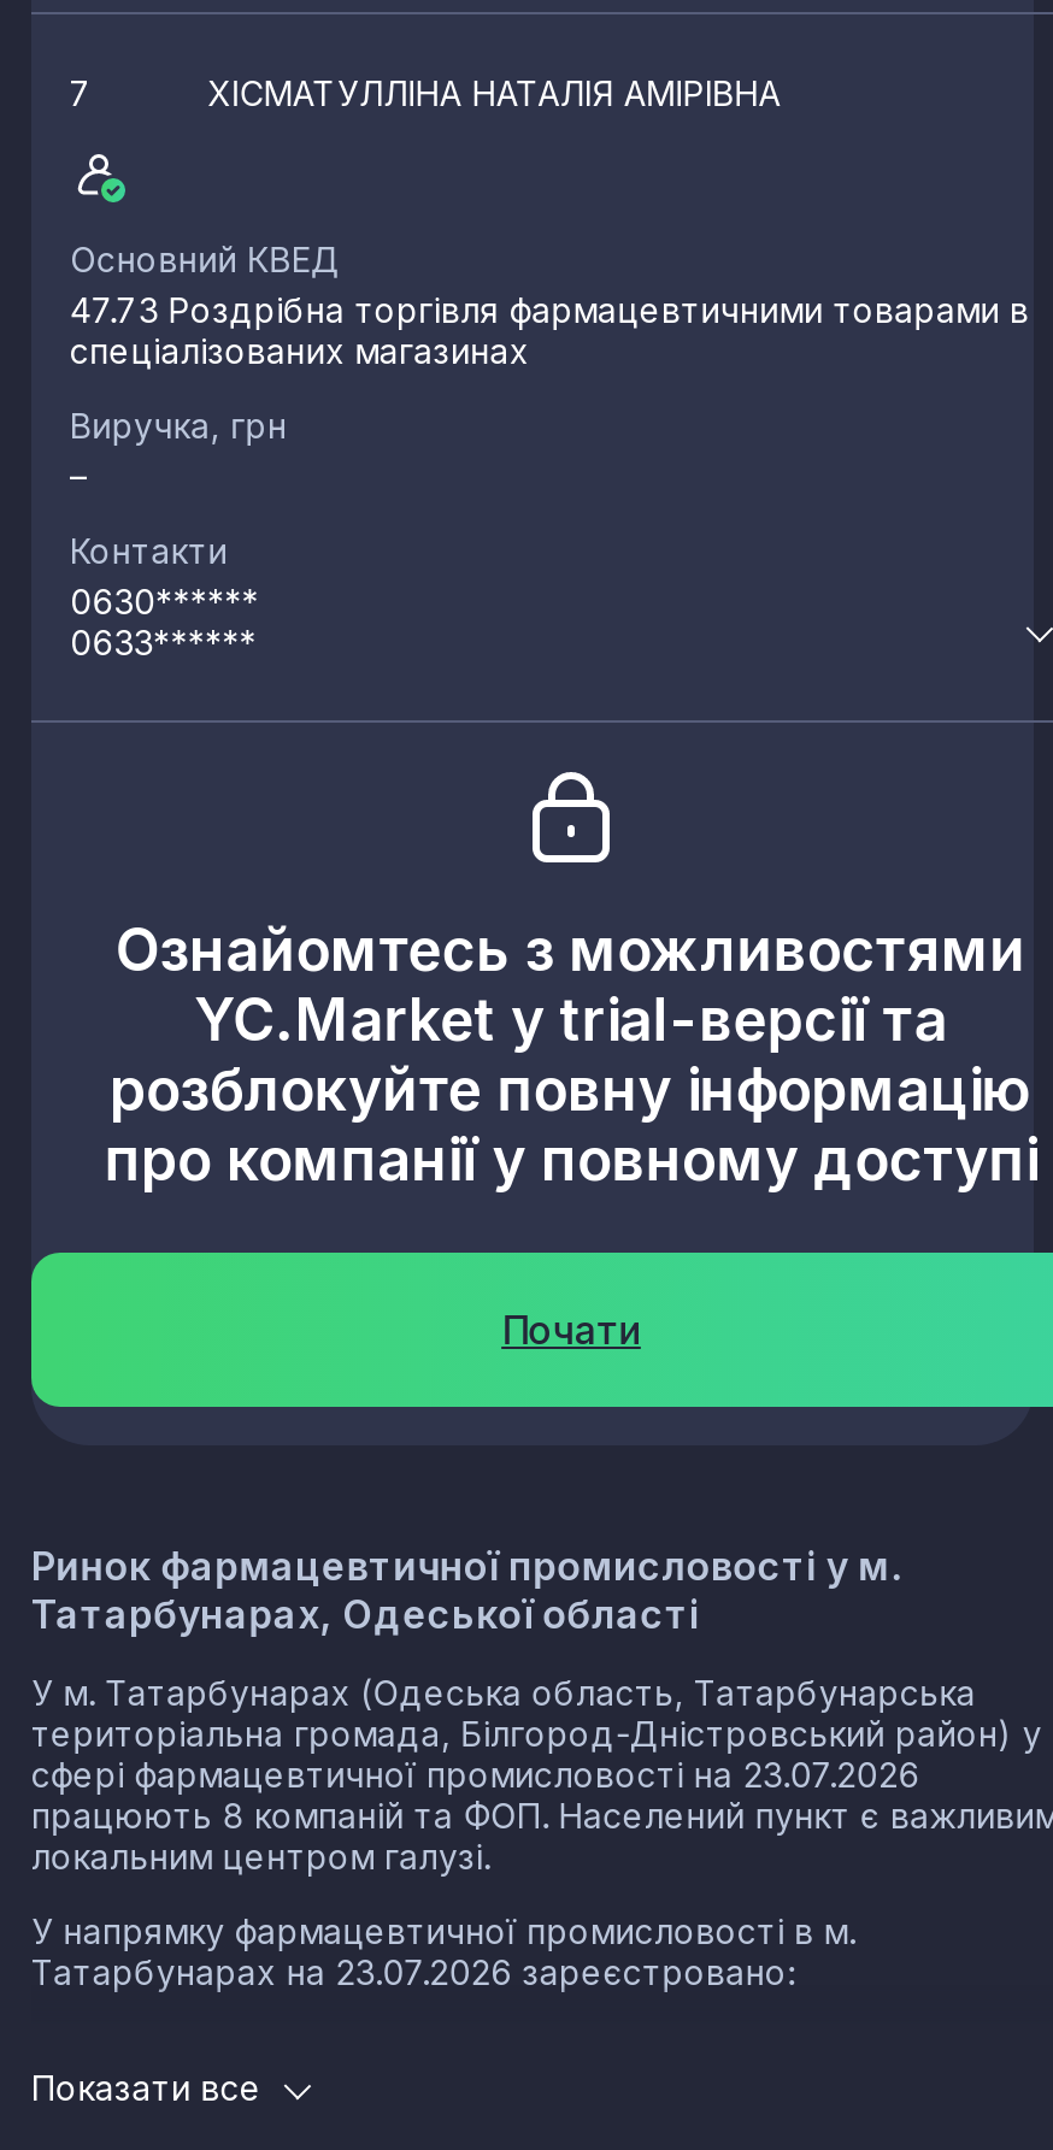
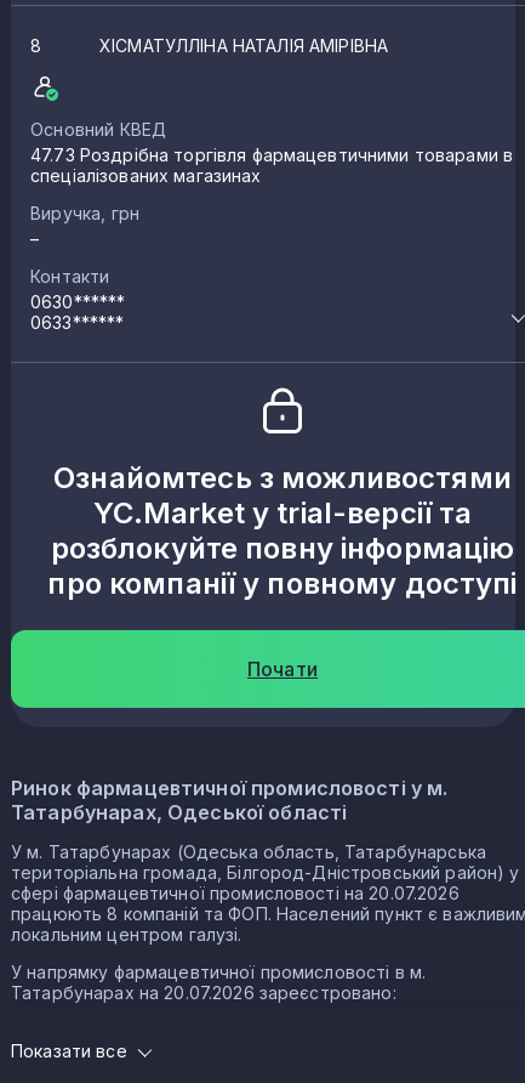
[70,72,92,112] 7 -> [30,35,41,55] 8
[31,1753,920,1794] сфері фармацевтичної промисловості на 23.07.2026 -> [11,882,459,903] сфері фармацевтичної промисловості на 20.07.2026
[31,1951,795,1991] Татарбунарах на 23.07.2026 зареєстровано: -> [11,982,396,1003] Татарбунарах на 20.07.2026 зареєстровано:

